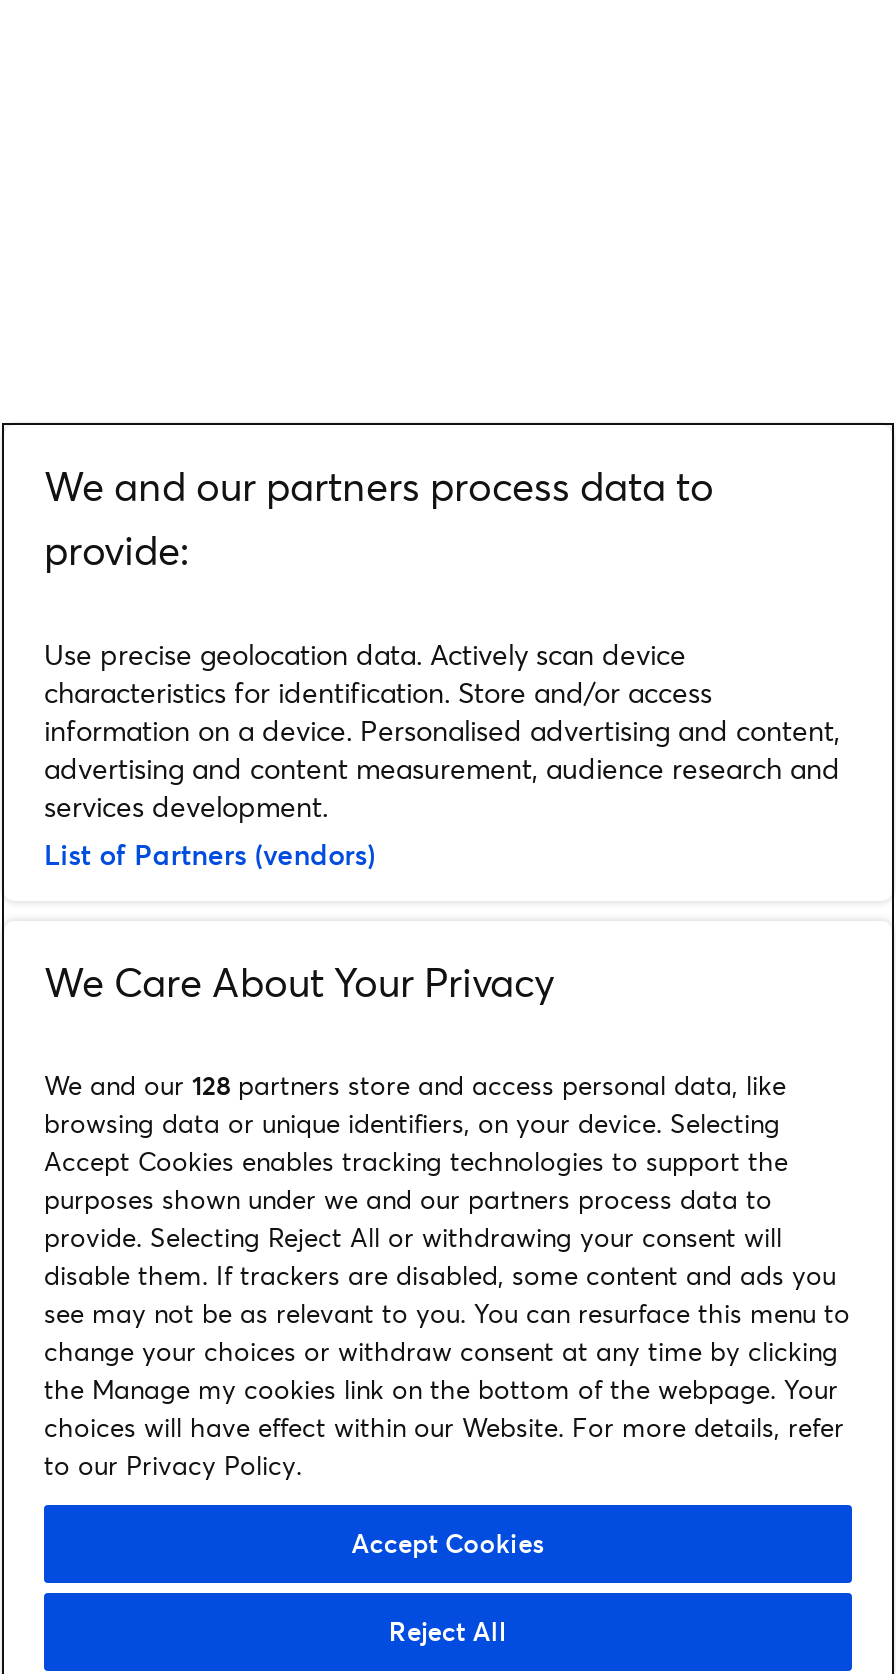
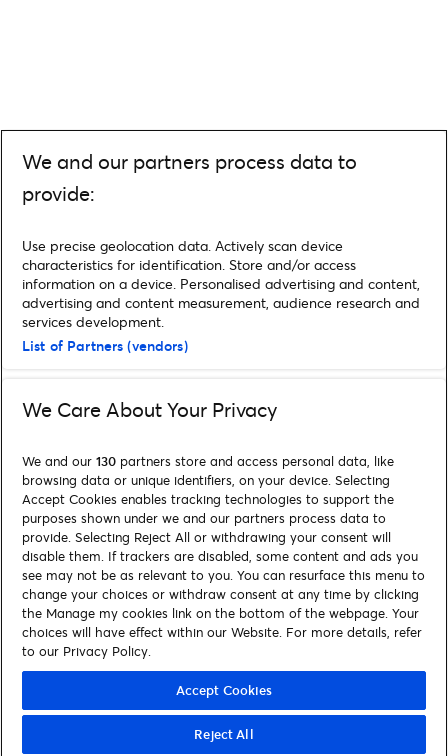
[44,1067,786,1103] We and our 128 partners store and access personal data, like -> [22,452,394,470] We and our 130 partners store and access personal data, like

